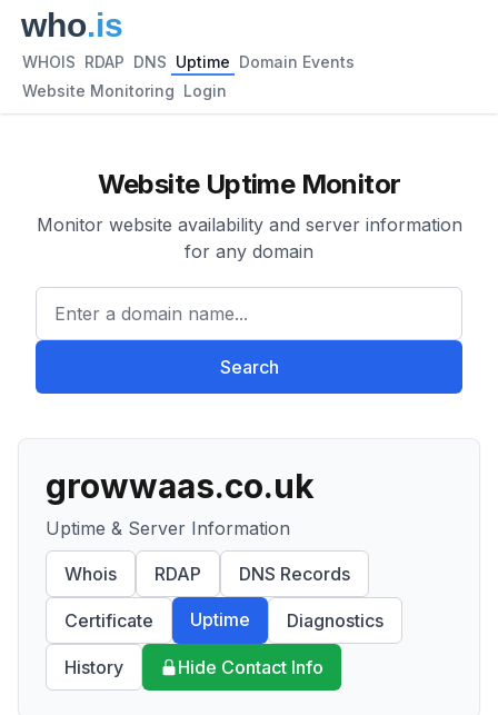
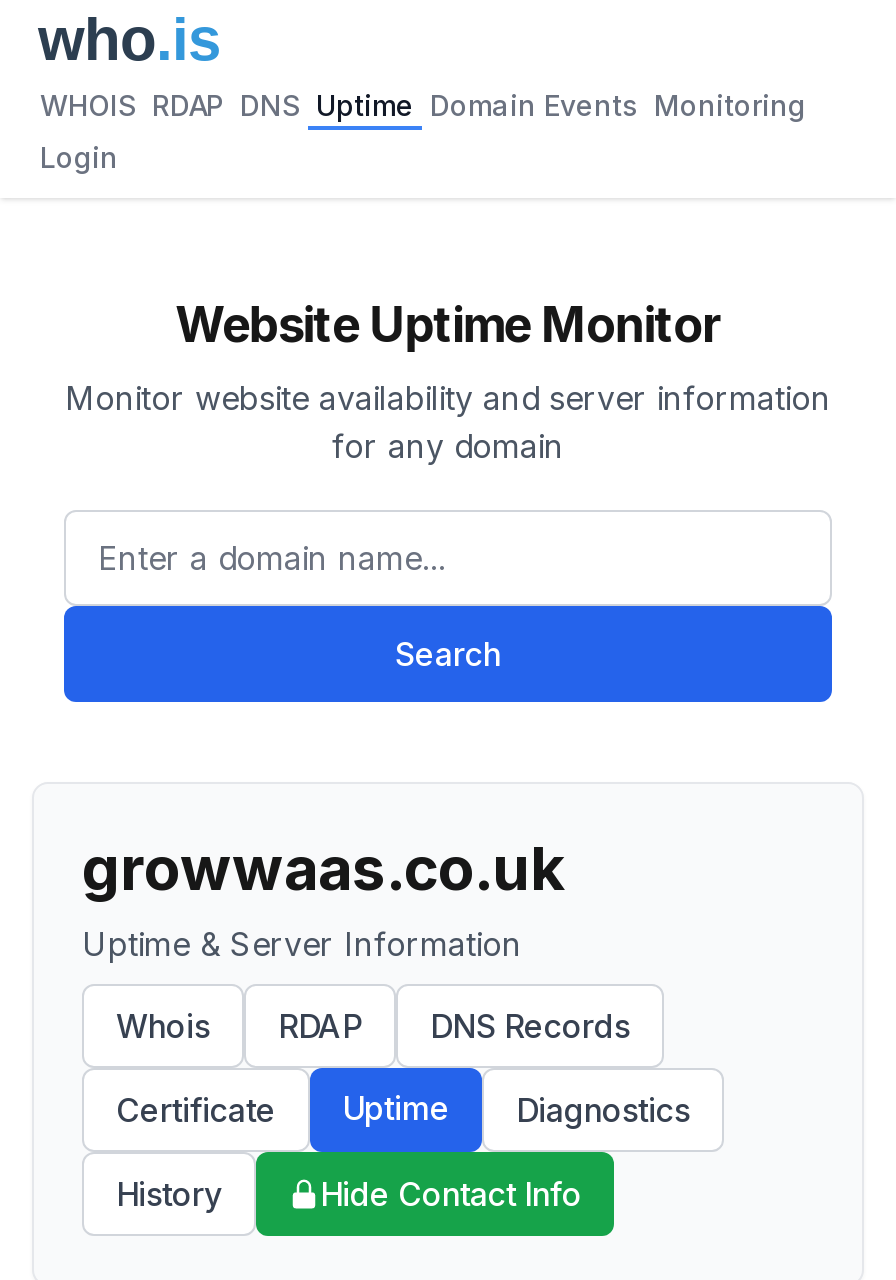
[22,52,355,71] WHOIS RDAP DNS Uptime Domain Events -> [40,88,806,122] WHOIS RDAP DNS Uptime Domain Events Monitoring
[22,81,227,100] Website Monitoring Login -> [40,140,118,174] Login

